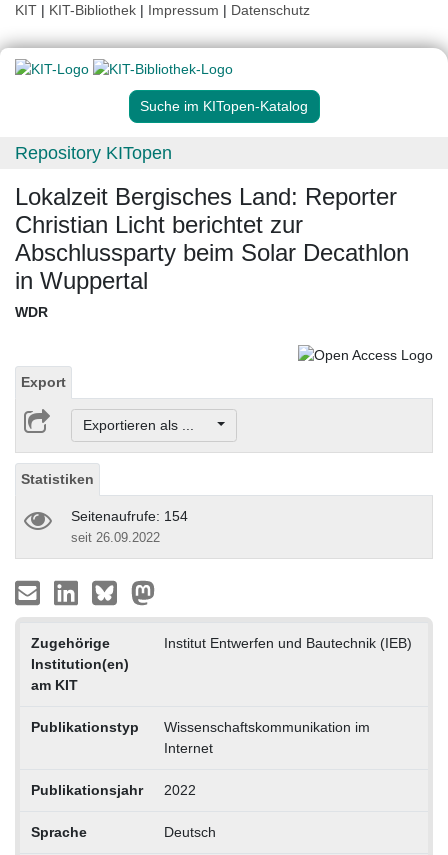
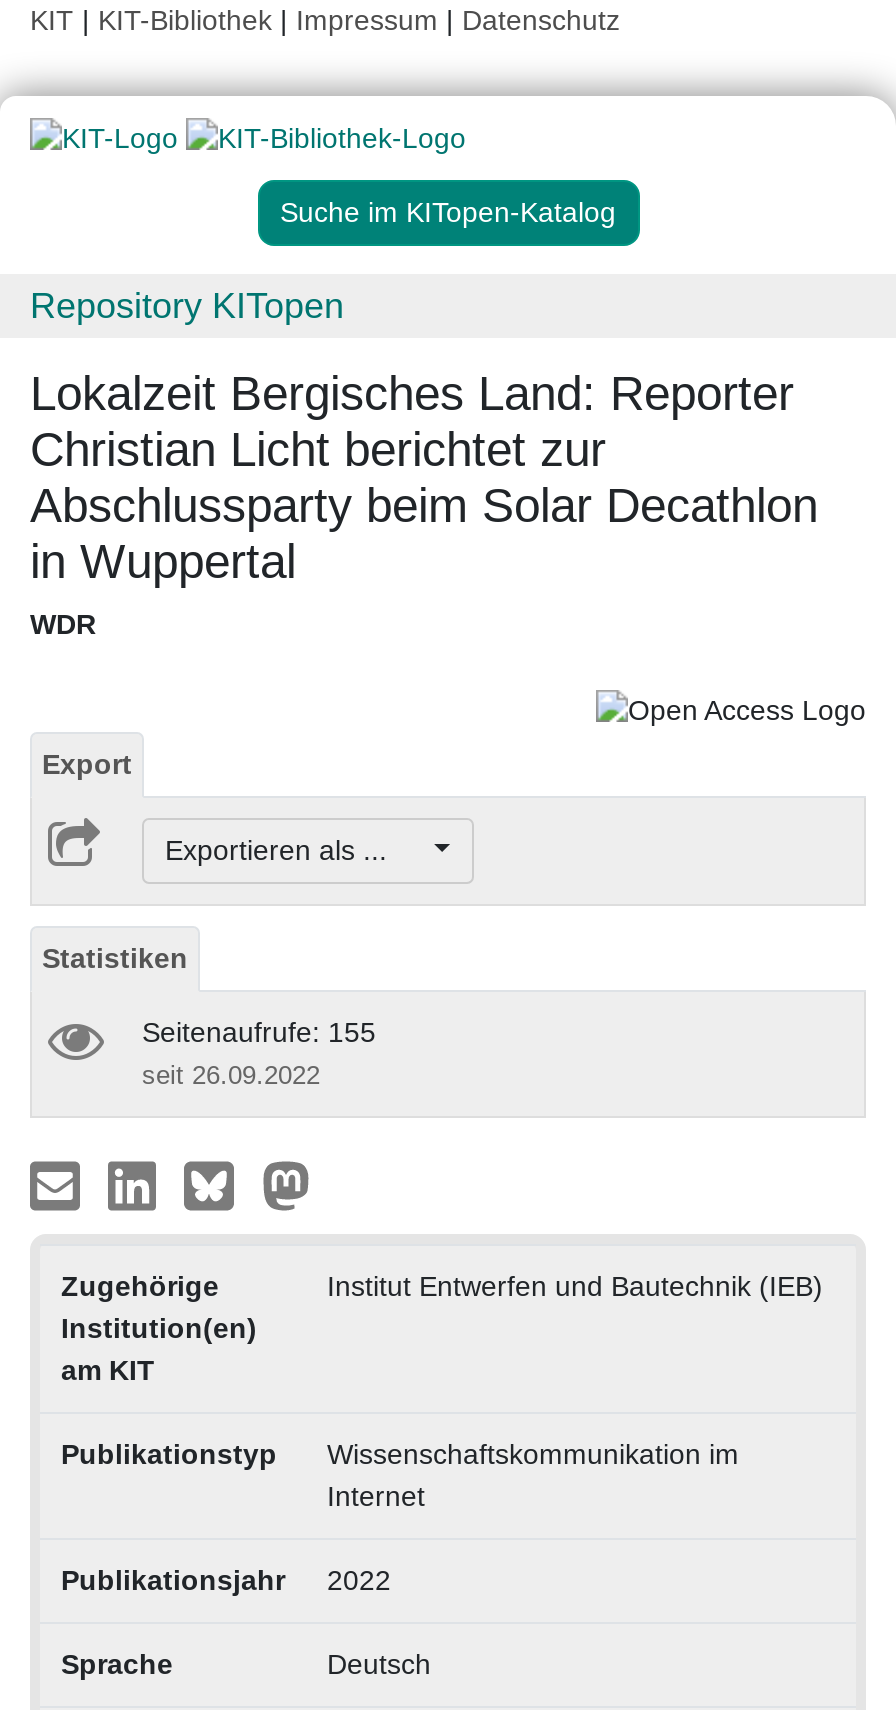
[71,508,188,524] Seitenaufrufe: 154 -> [142,1017,376,1049] Seitenaufrufe: 155

